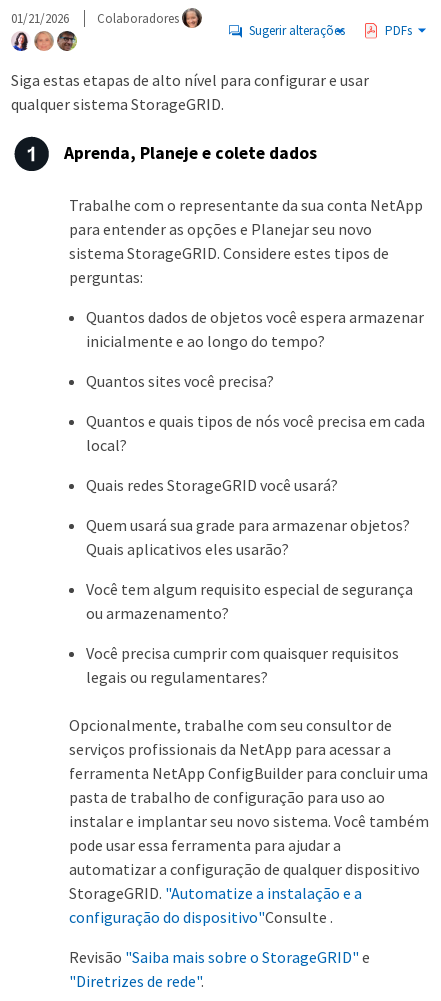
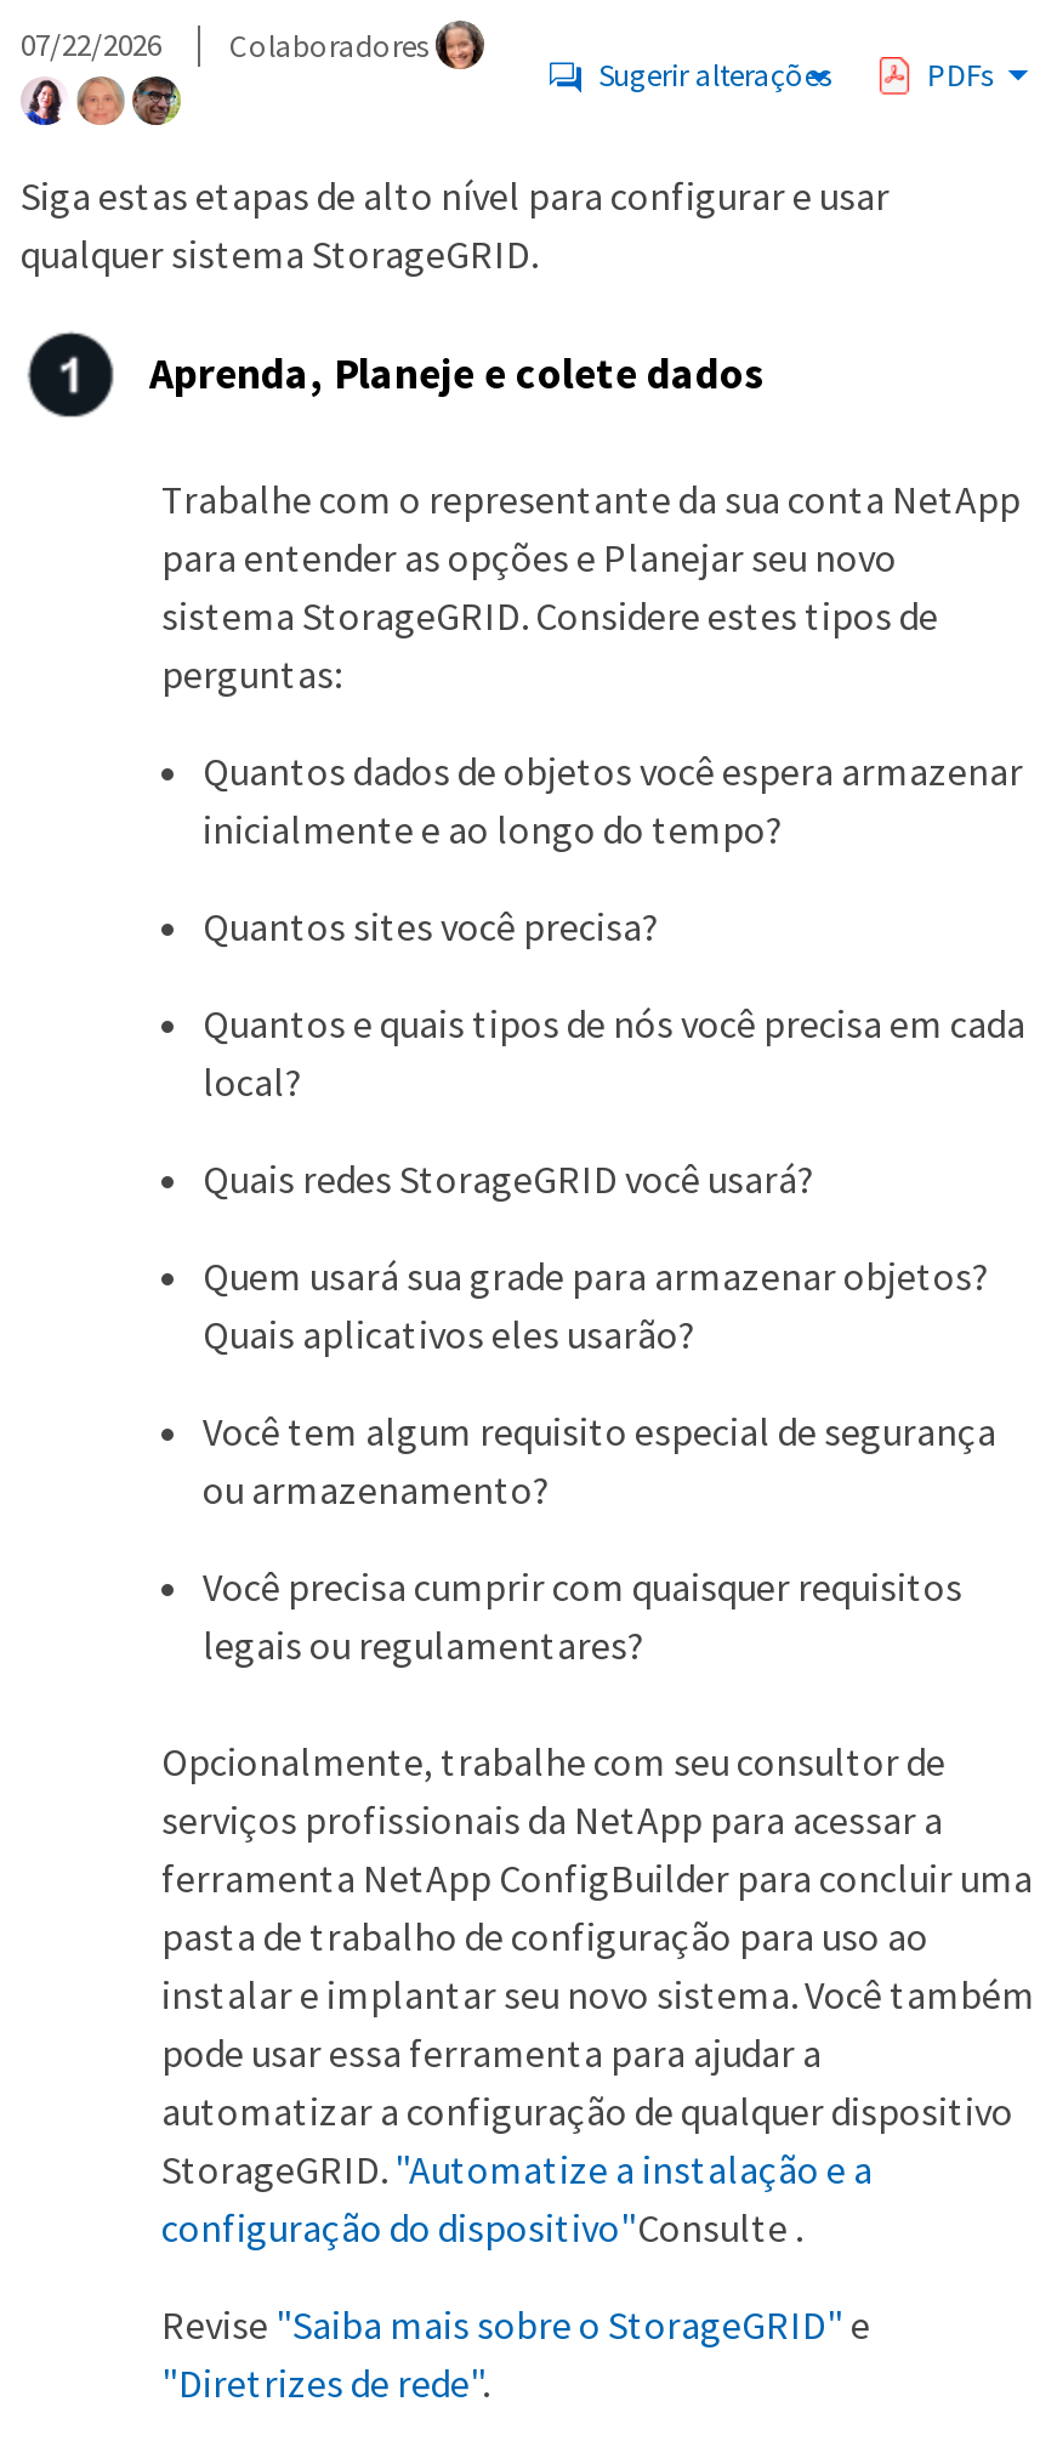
[11,10,182,27] 01/21/2026 Colaboradores -> [21,25,436,66] 07/22/2026 Colaboradores
[69,947,370,967] Revisão "Saiba mais sobre o StorageGRID" e -> [161,2301,870,2349] Revise "Saiba mais sobre o StorageGRID" e

